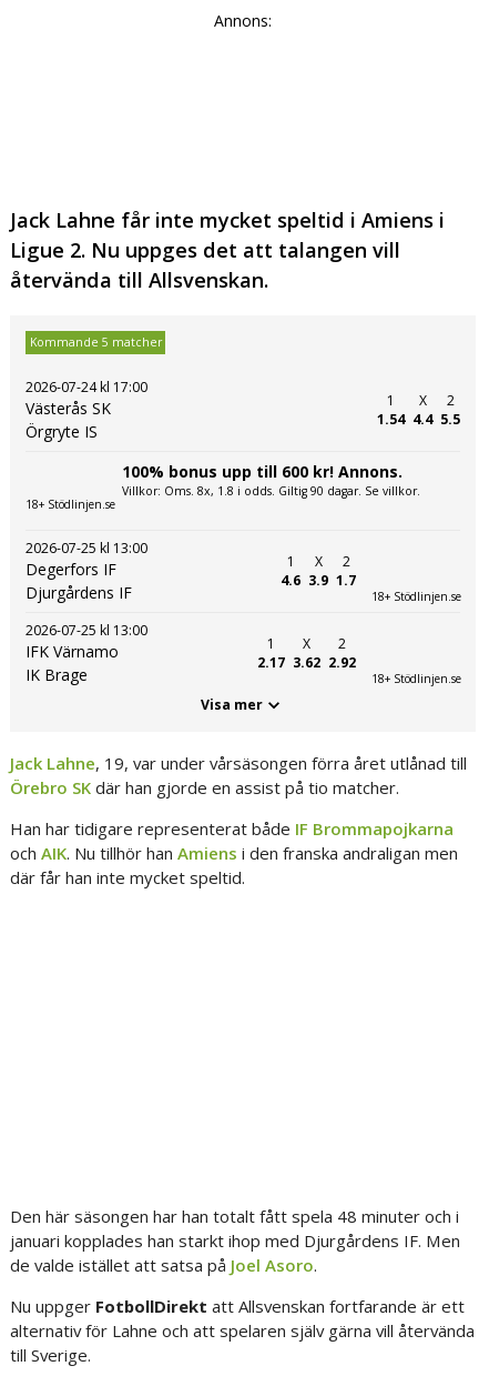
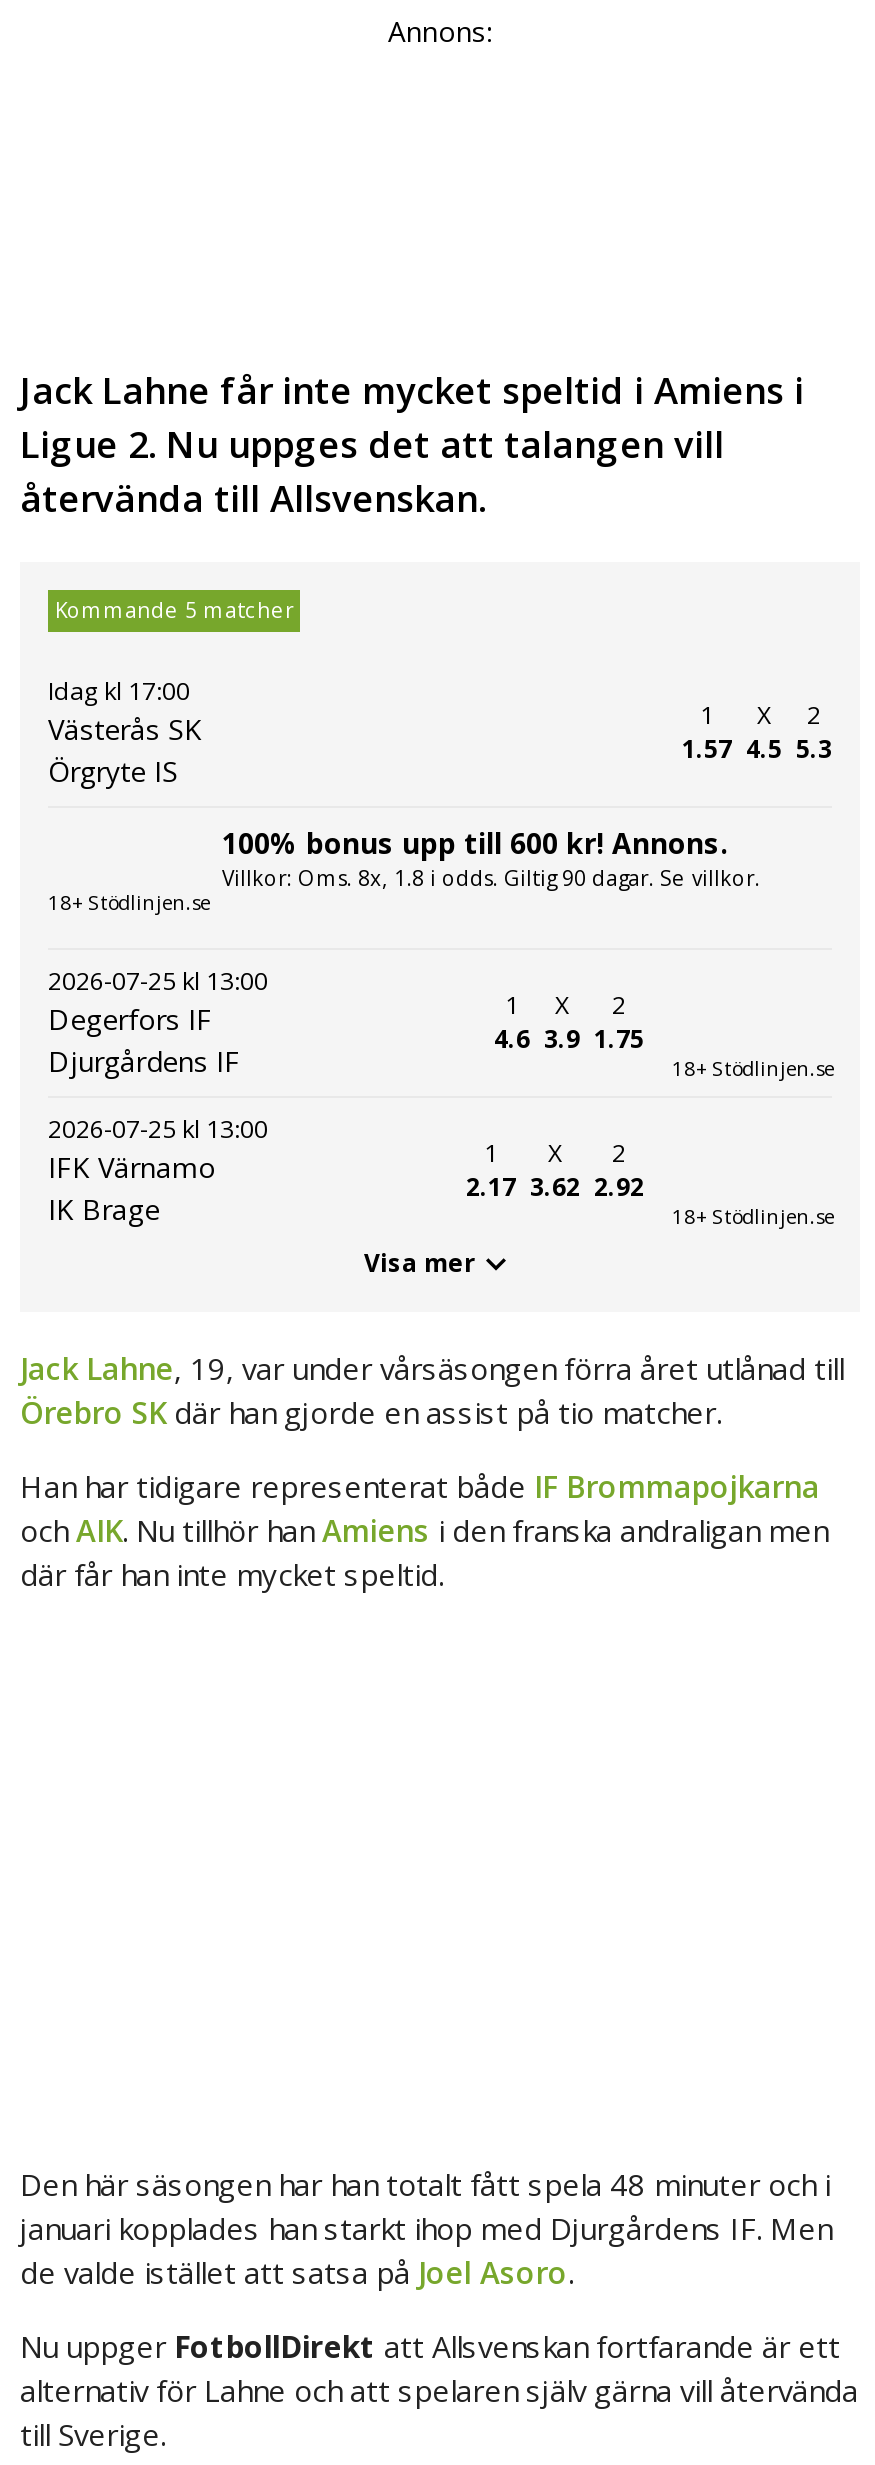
[26,377,147,396] 2026-07-24 kl 17:00 -> [48,674,190,708] Idag kl 17:00
[377,410,405,429] 1.54 -> [682,732,732,766] 1.57
[412,410,432,429] 4.4 -> [746,732,782,766] 4.5
[440,410,460,429] 5.5 -> [796,732,832,766] 5.3
[281,571,356,590] 4.6 3.9 1.7 -> [494,1022,644,1056] 4.6 3.9 1.75

